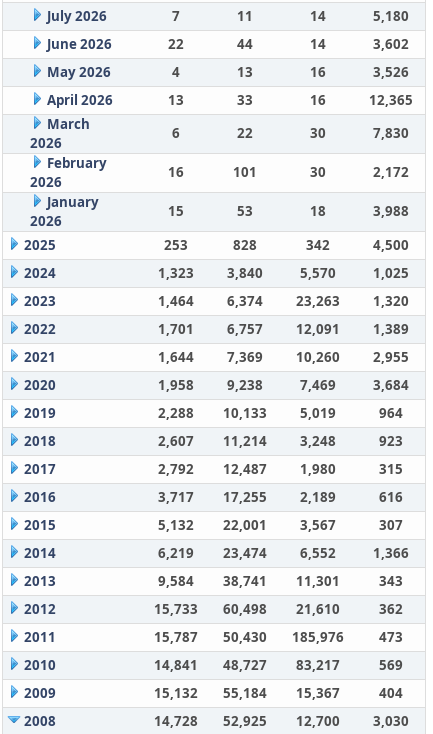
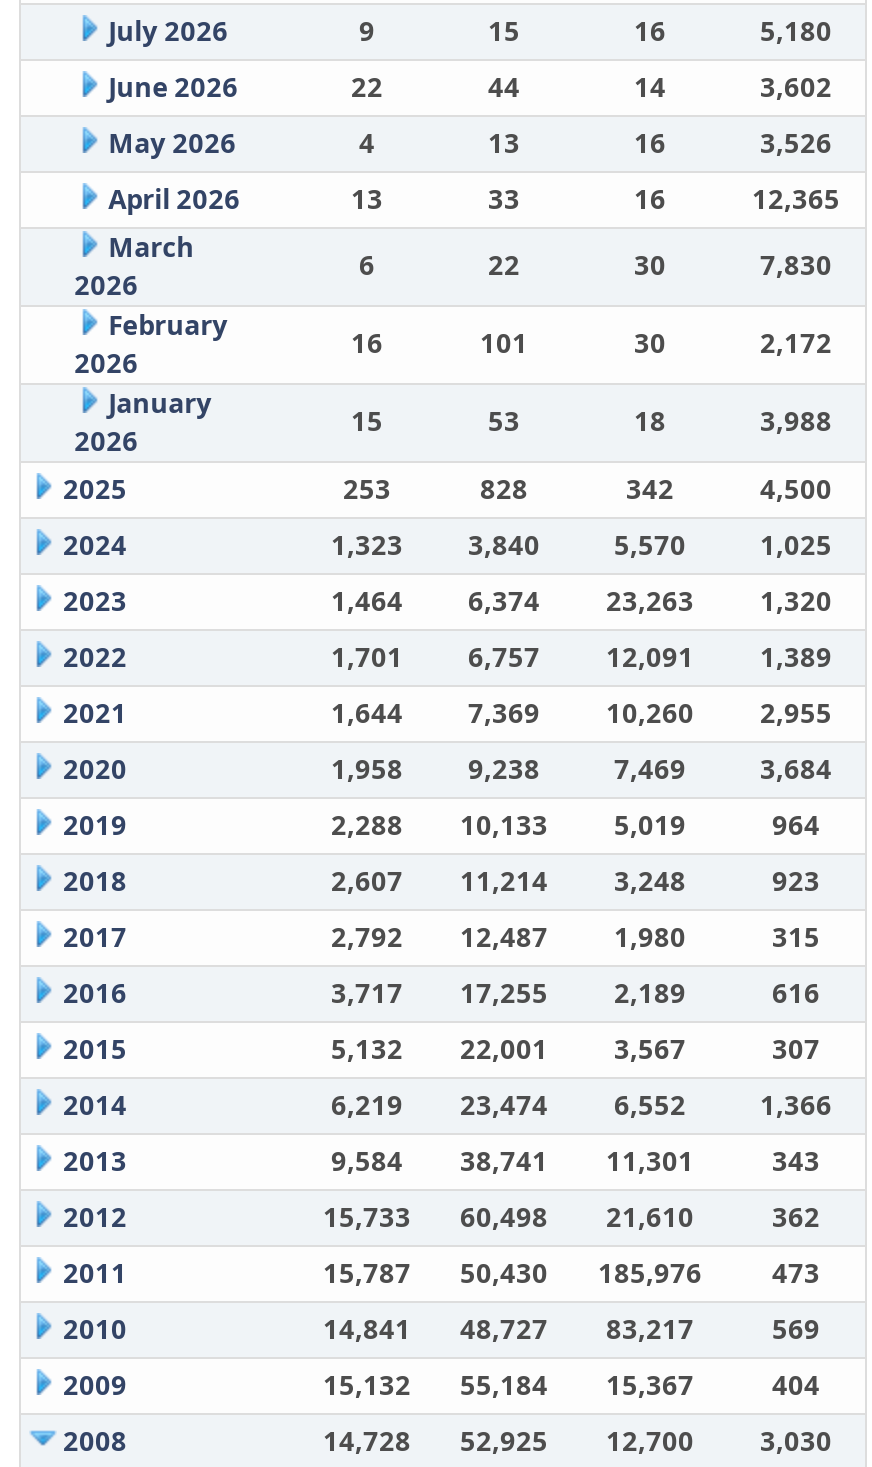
[172,7,180,25] 7 -> [359,13,375,49] 9
[236,7,252,25] 11 -> [488,13,520,49] 15
[309,7,325,25] 14 -> [634,13,666,49] 16

